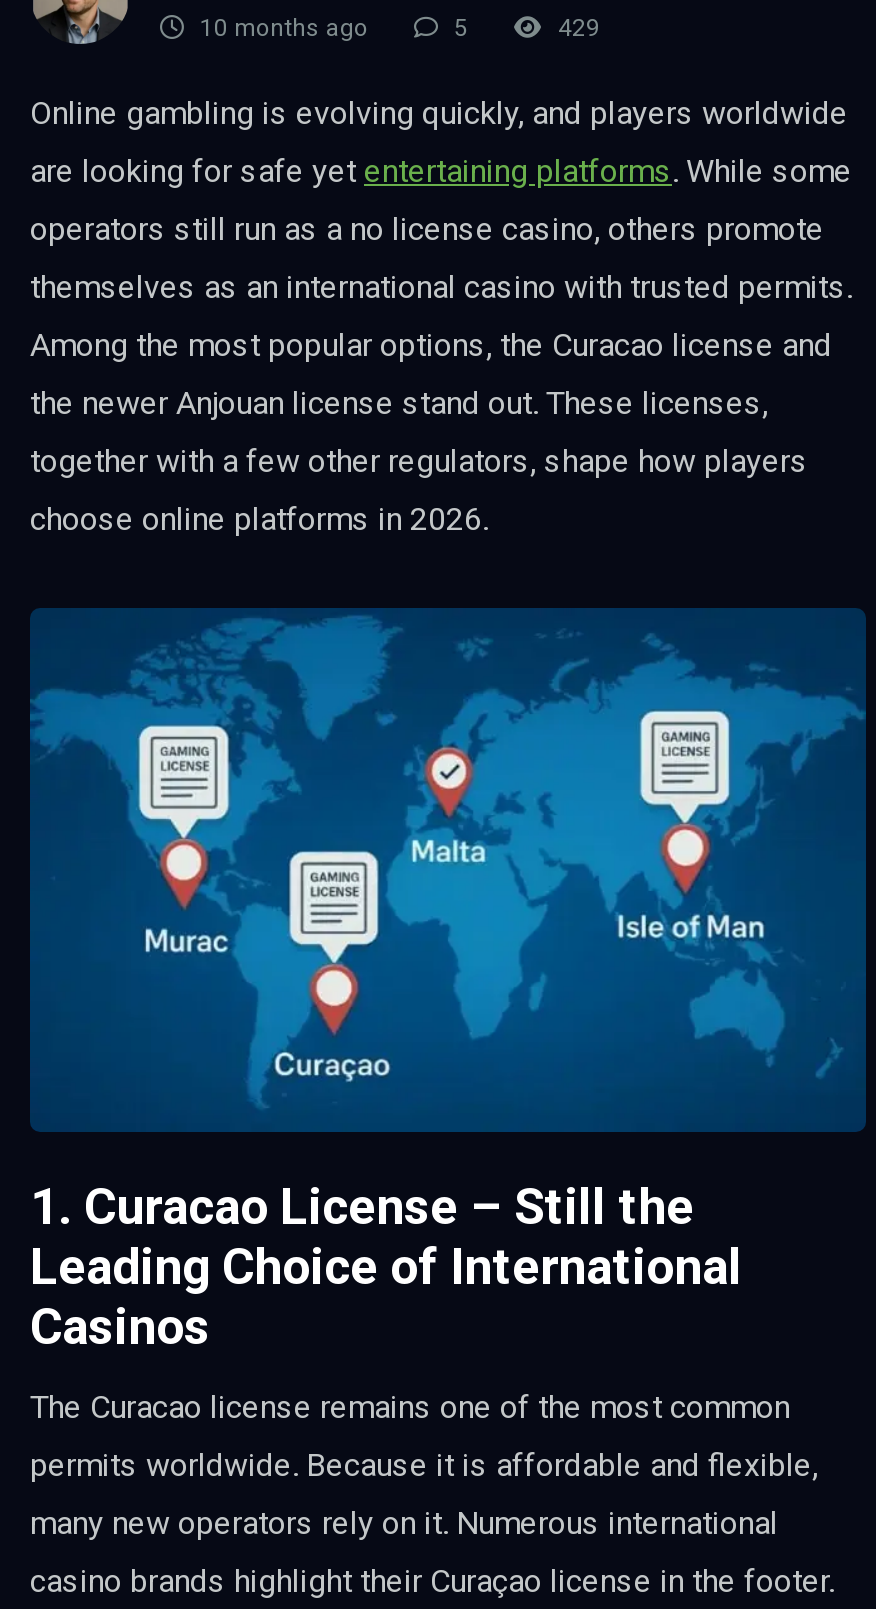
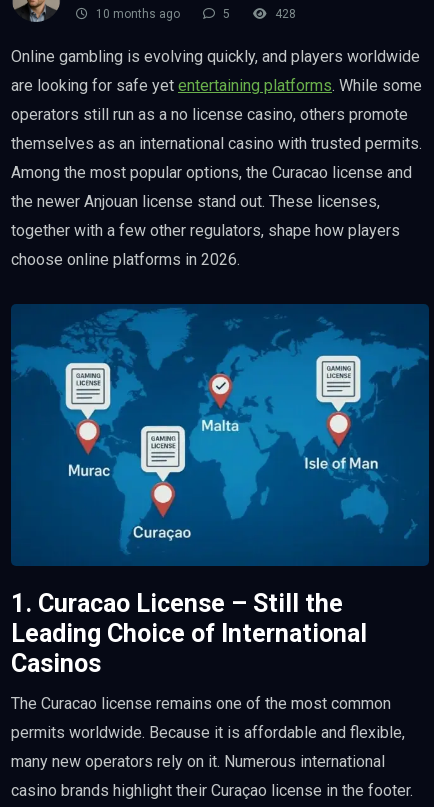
[552,14,600,42] 429 -> [272,7,296,21] 428

